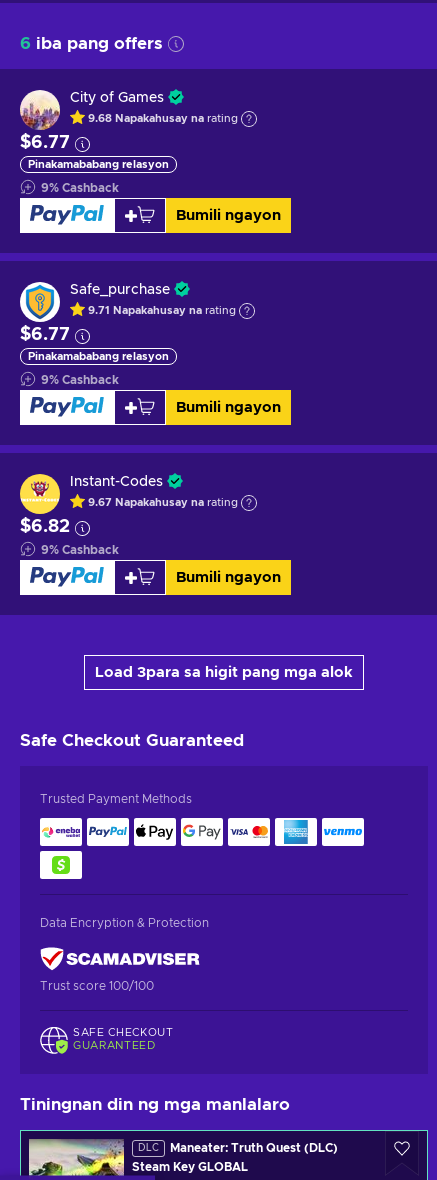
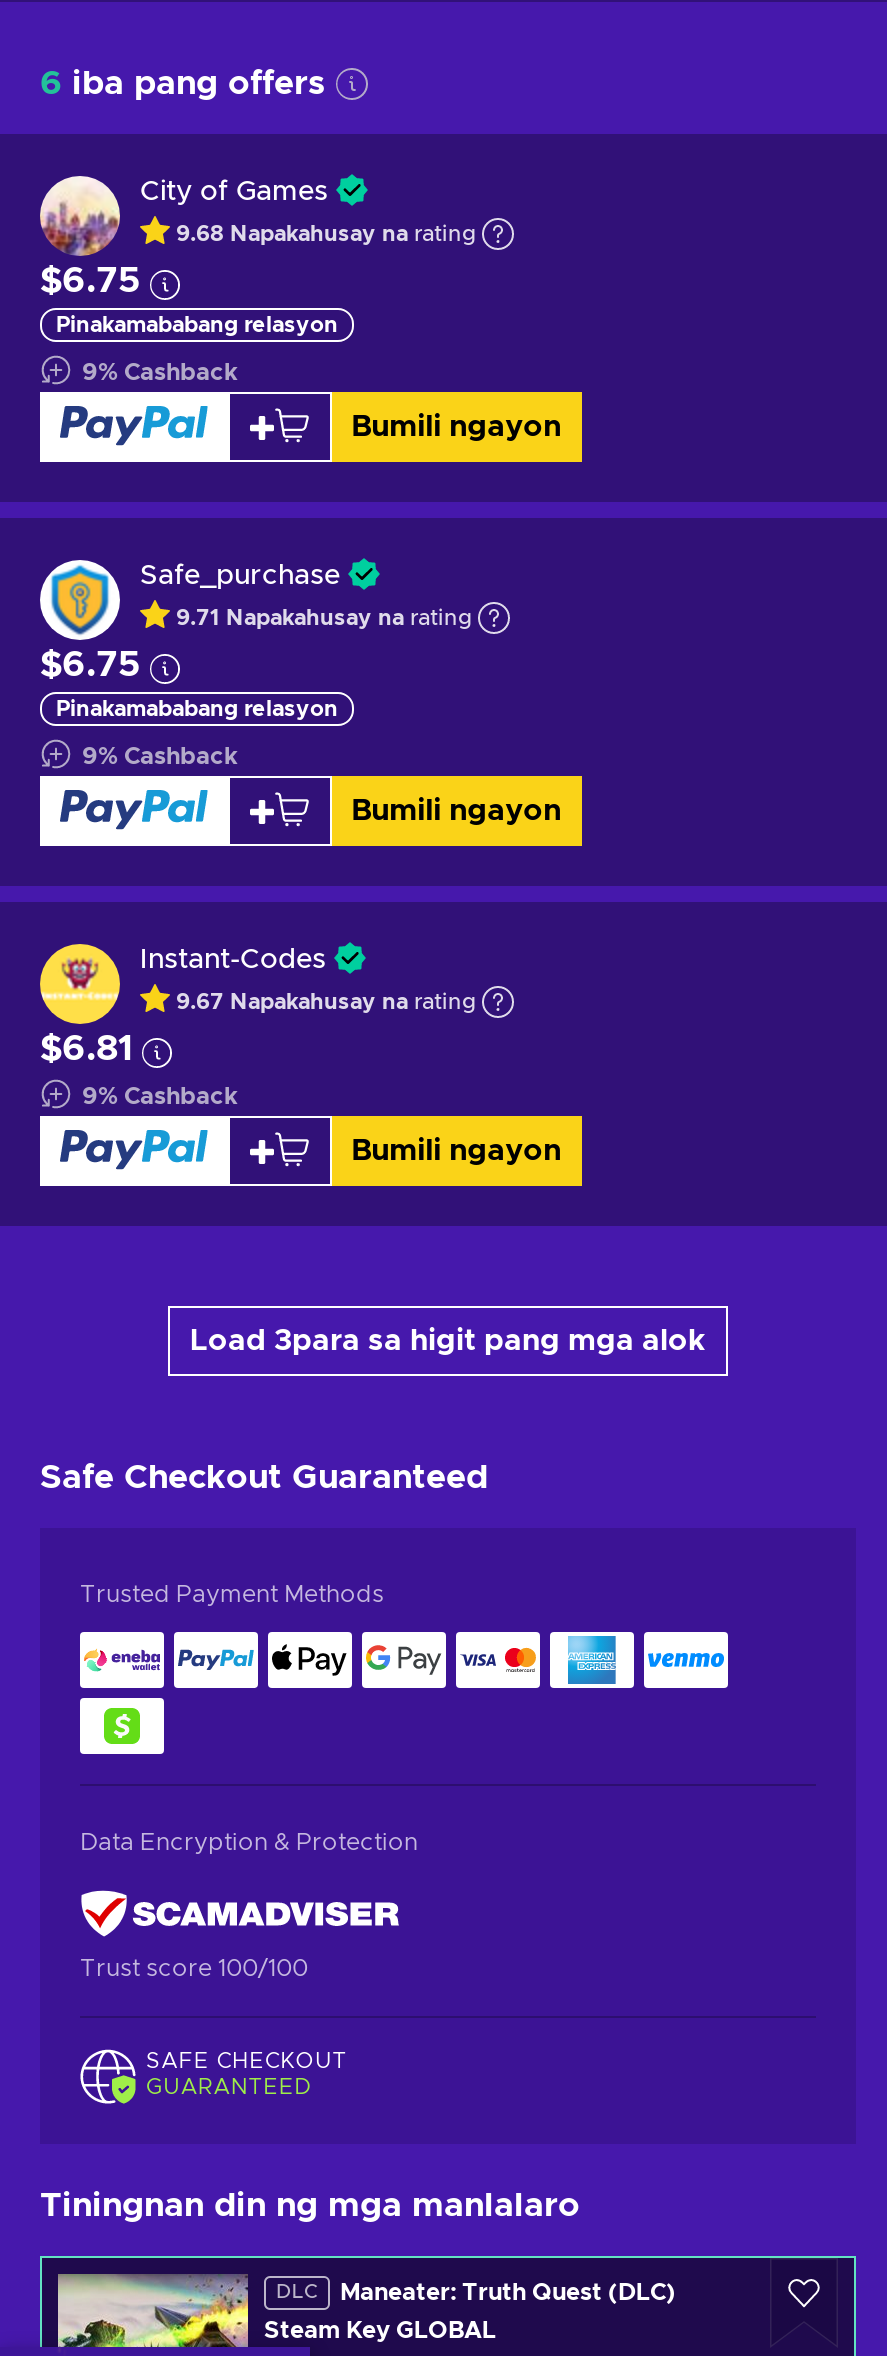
[20,134,70,152] $6.77 -> [40,263,140,299] $6.75
[20,326,70,344] $6.77 -> [40,647,140,683] $6.75
[20,518,70,536] $6.82 -> [40,1031,132,1067] $6.81

